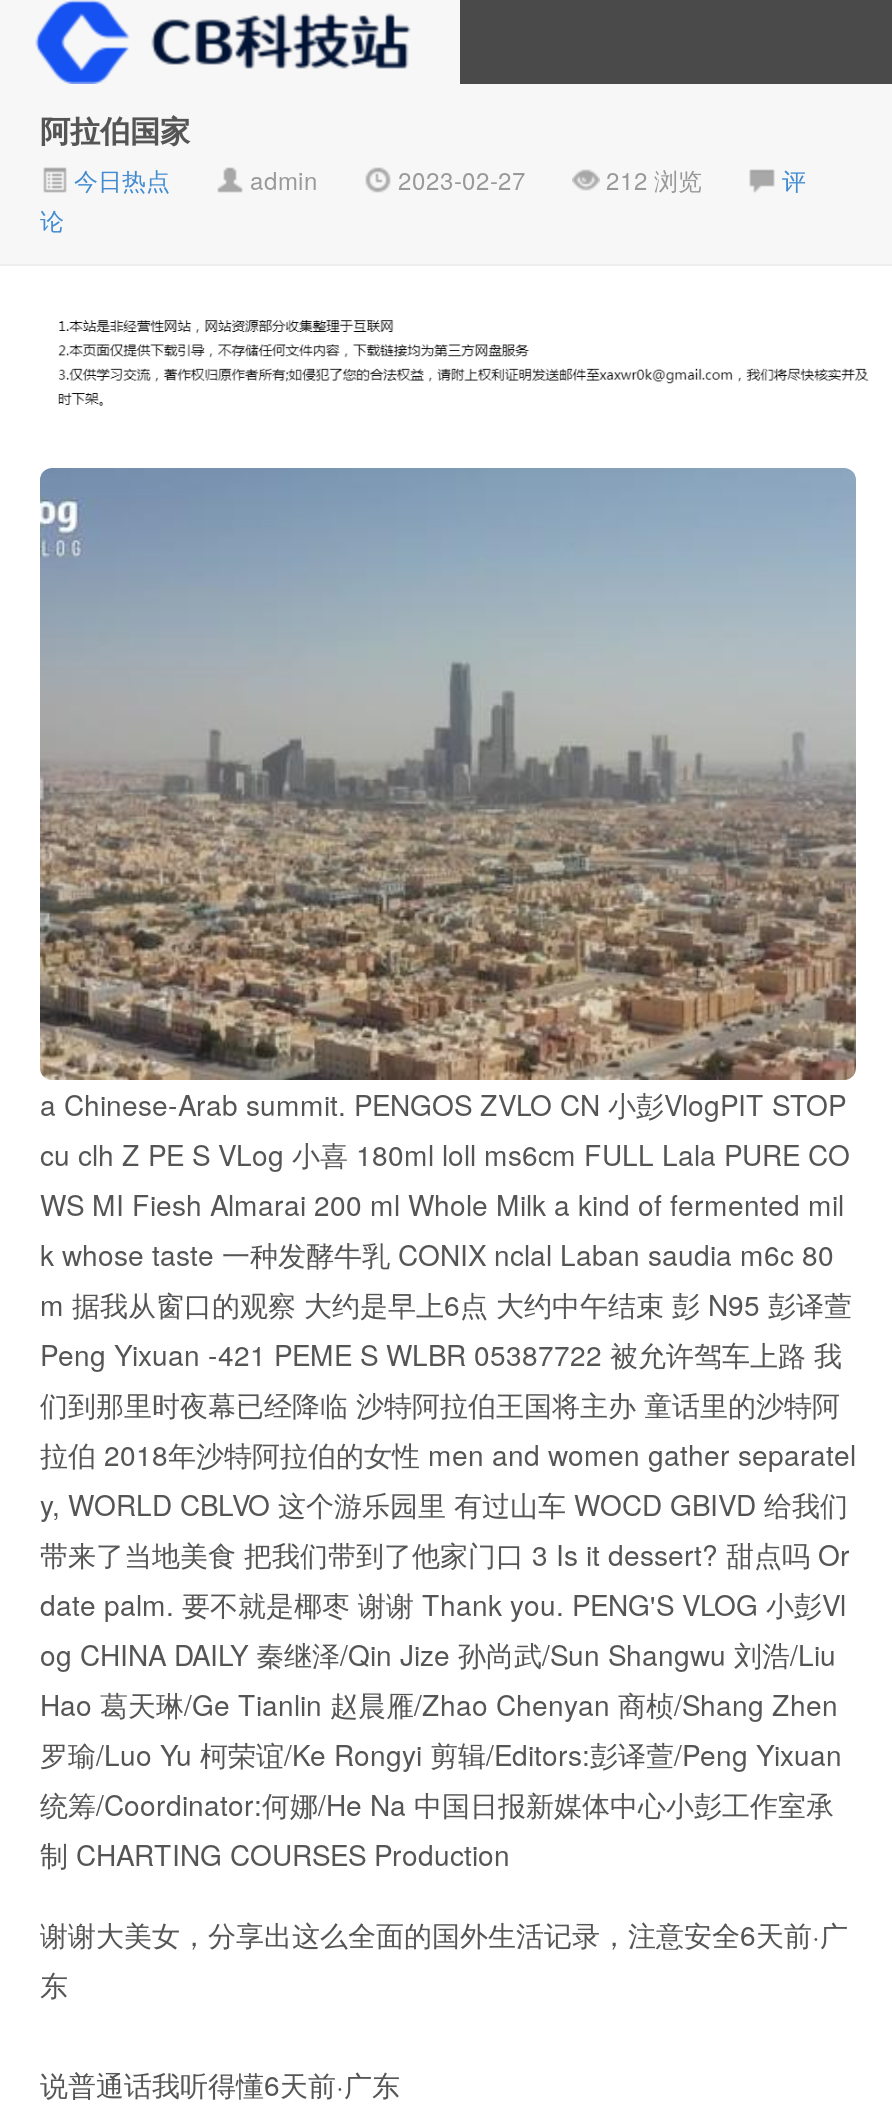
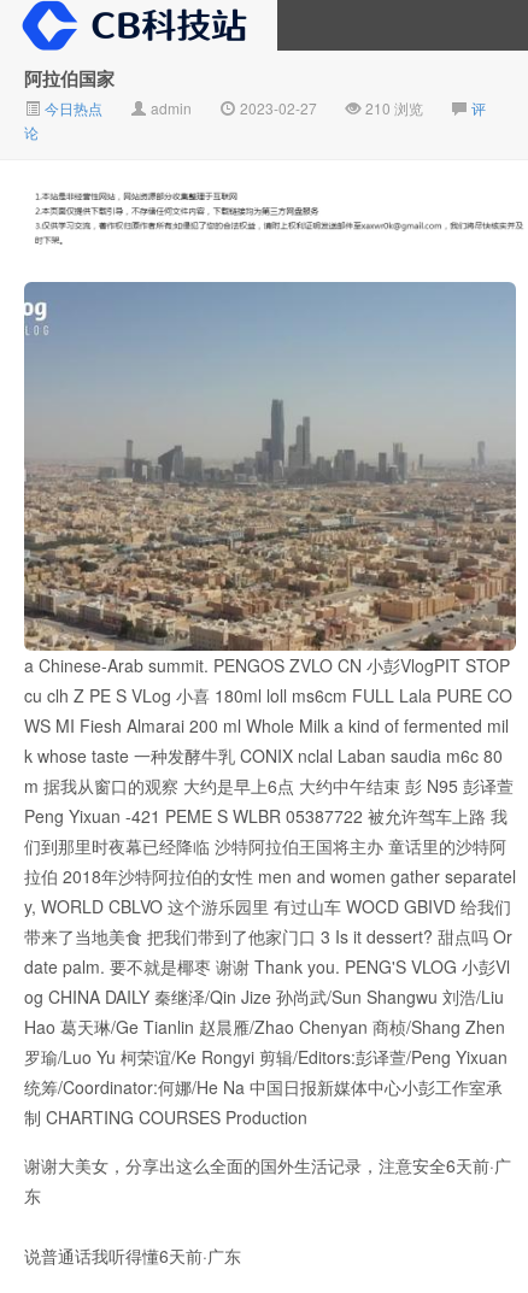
[606,162,702,196] 212 浏览 -> [365,98,423,118] 210 浏览

